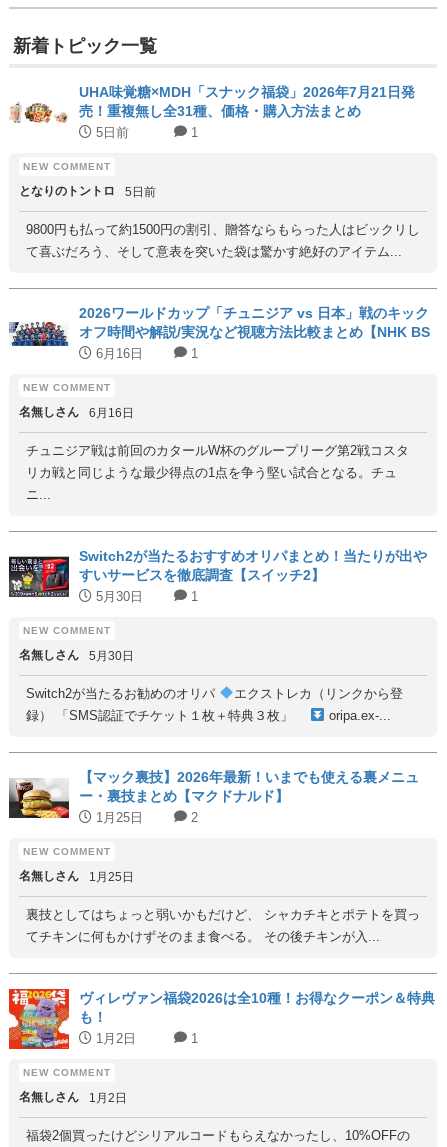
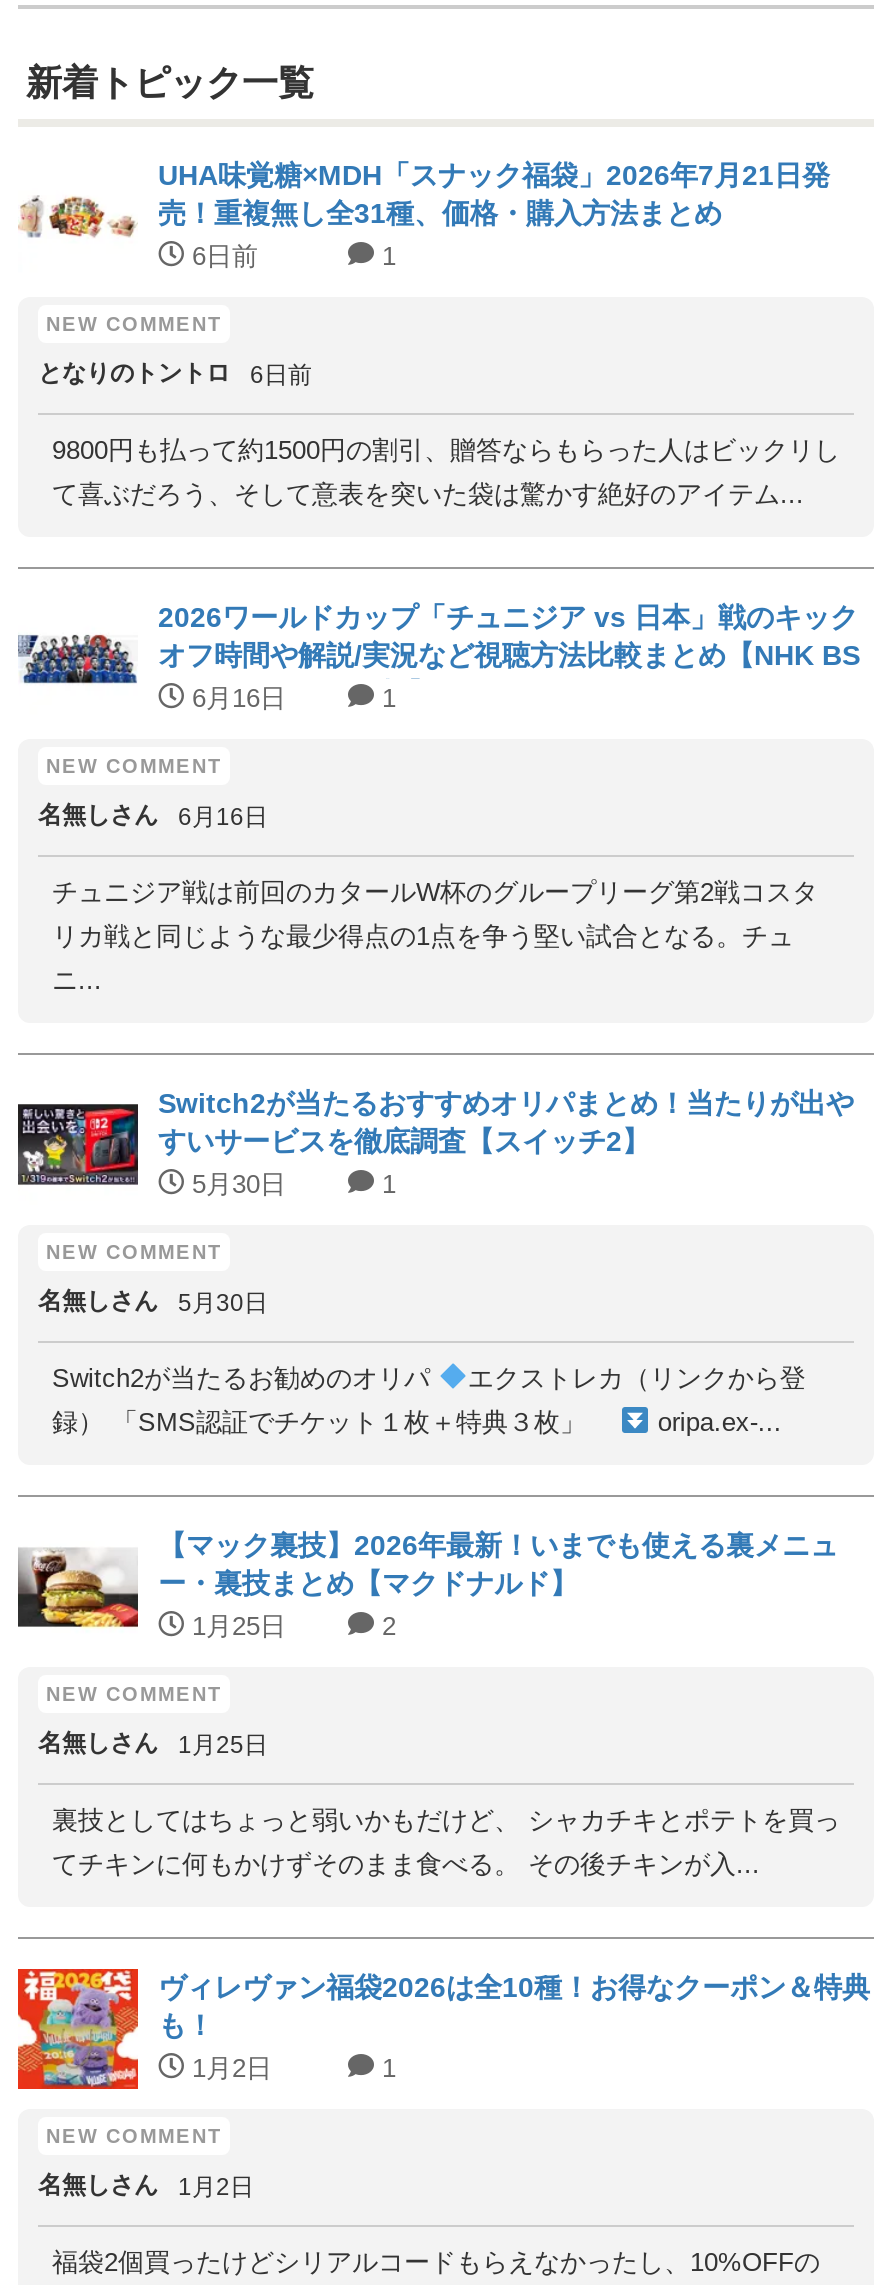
[92,125,129,140] 5日前 -> [184,241,258,271] 6日前
[19,184,156,199] となりのトントロ 5日前 -> [38,359,312,389] となりのトントロ 6日前

